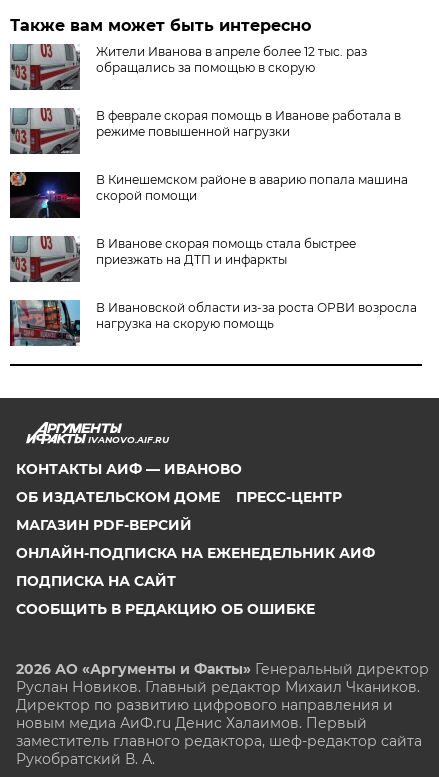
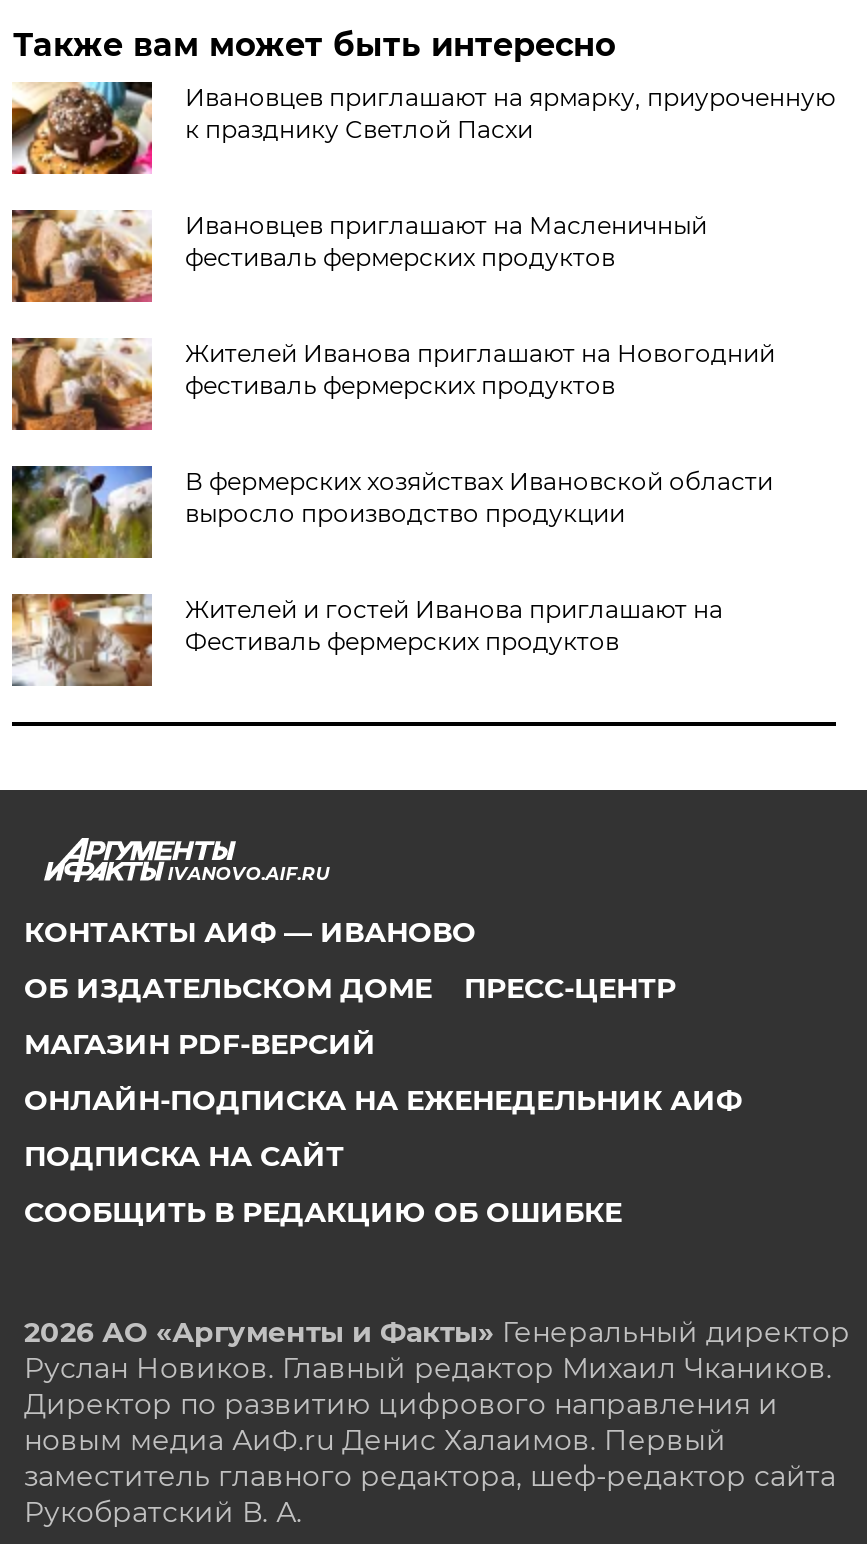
[9,43,367,91] [image] | Жители Иванова в апреле более 12 тыс. раз | обращались за помощью в скорую -> [10,80,835,176] [image] | Ивановцев приглашают на ярмарку, приуроченную | к празднику Светлой Пасхи
[9,107,401,155] [image] | В феврале скорая помощь в Иванове работала в | режиме повышенной нагрузки -> [10,208,707,304] [image] | Ивановцев приглашают на Масленичный | фестиваль фермерских продуктов
[9,171,408,219] [image] | В Кинешемском районе в аварию попала машина | скорой помощи -> [10,336,775,432] [image] | Жителей Иванова приглашают на Новогодний | фестиваль фермерских продуктов
[9,235,356,283] [image] | В Иванове скорая помощь стала быстрее | приезжать на ДТП и инфаркты -> [10,464,773,560] [image] | В фермерских хозяйствах Ивановской области | выросло производство продукции
[9,299,417,347] [image] | В Ивановской области из-за роста ОРВИ возросла | нагрузка на скорую помощь -> [10,592,723,688] [image] | Жителей и гостей Иванова приглашают на | Фестиваль фермерских продуктов

